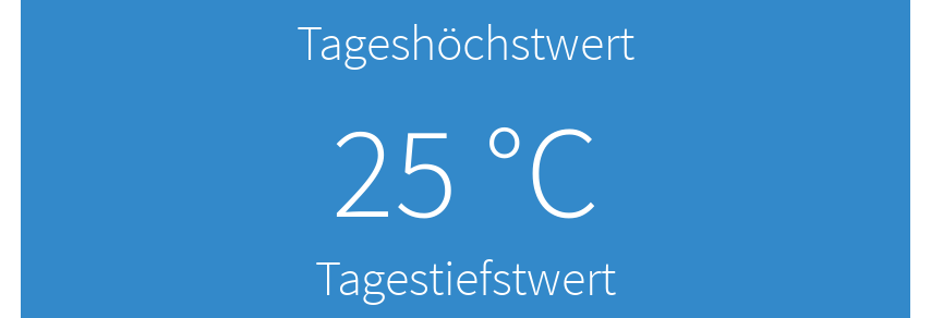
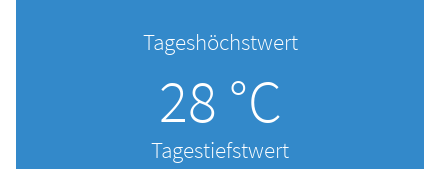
[331,89,600,252] 25 °C -> [158,63,281,138] 28 °C

